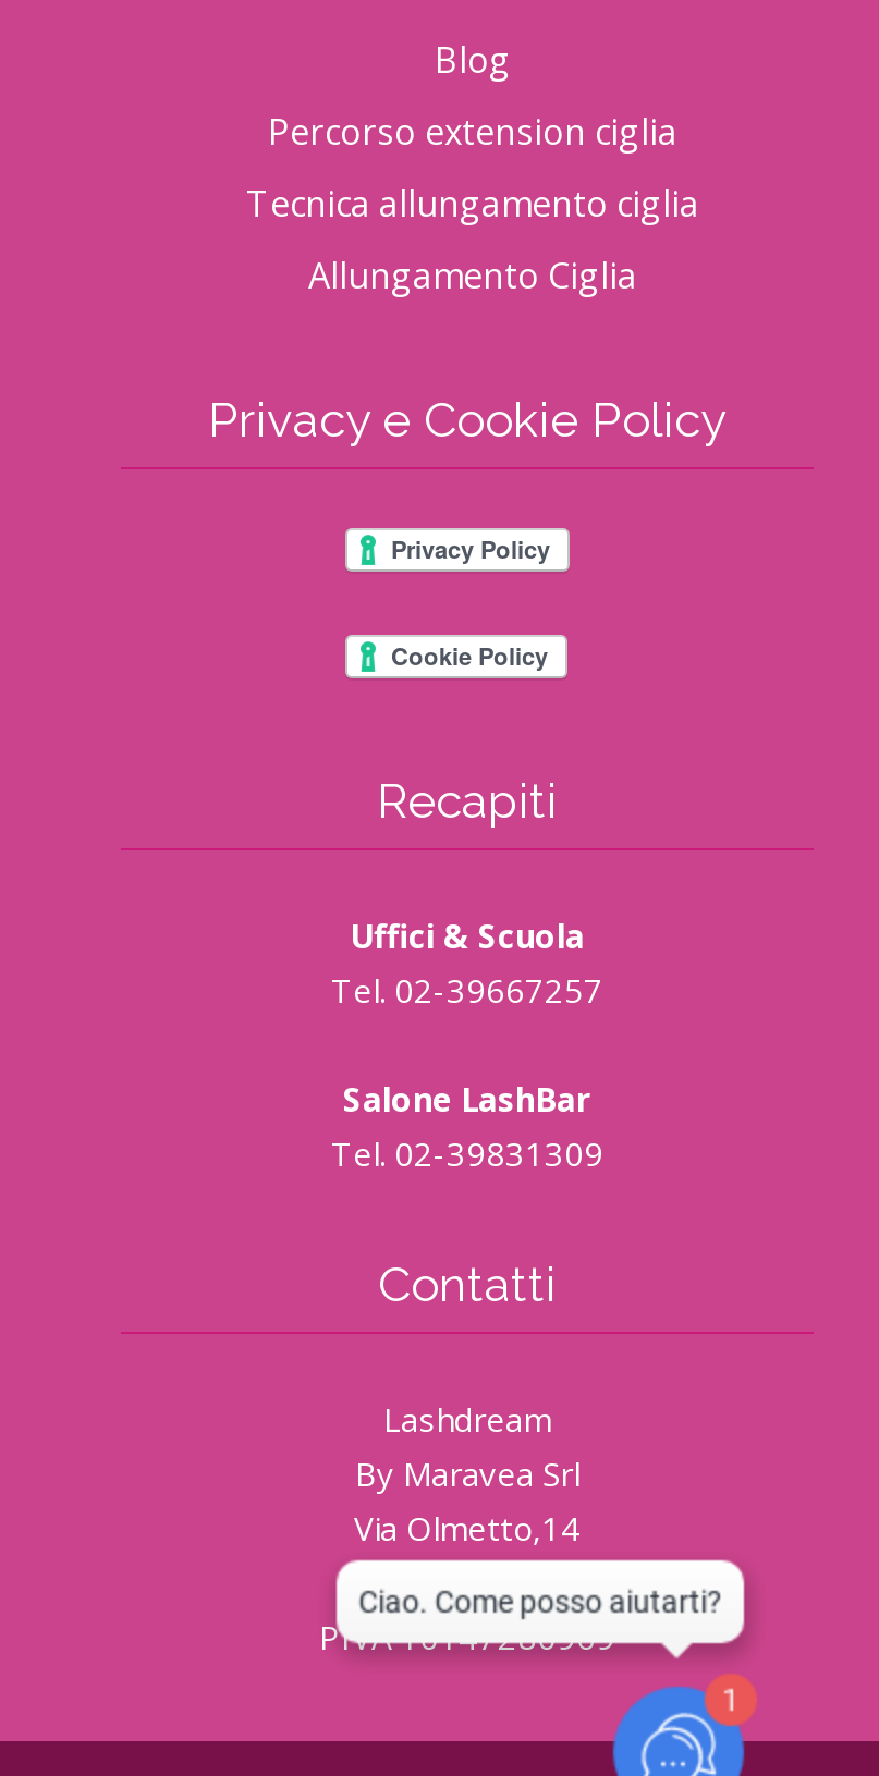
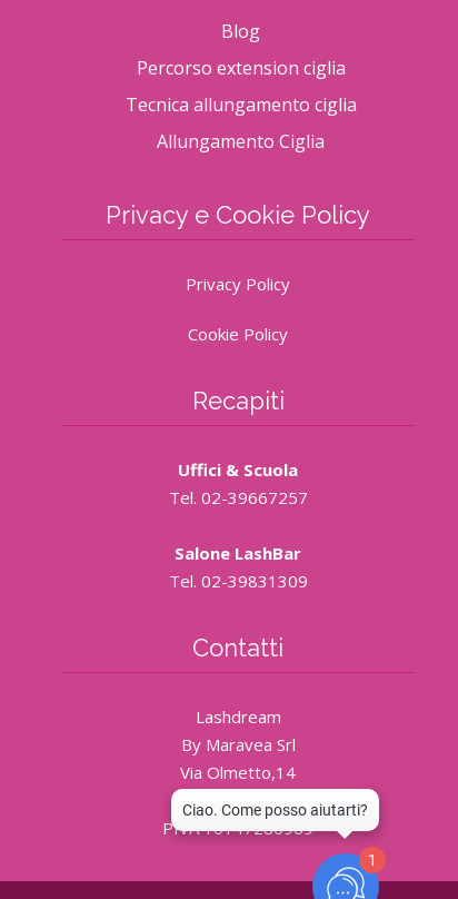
none -> [186,273,290,345] Privacy Policy | Cookie Policy

